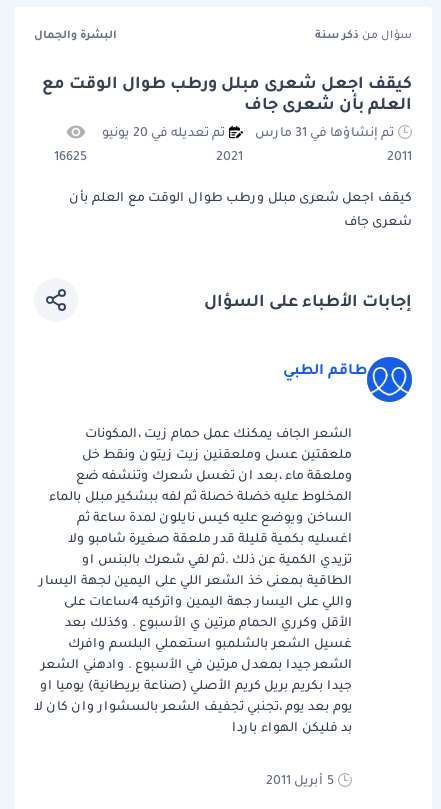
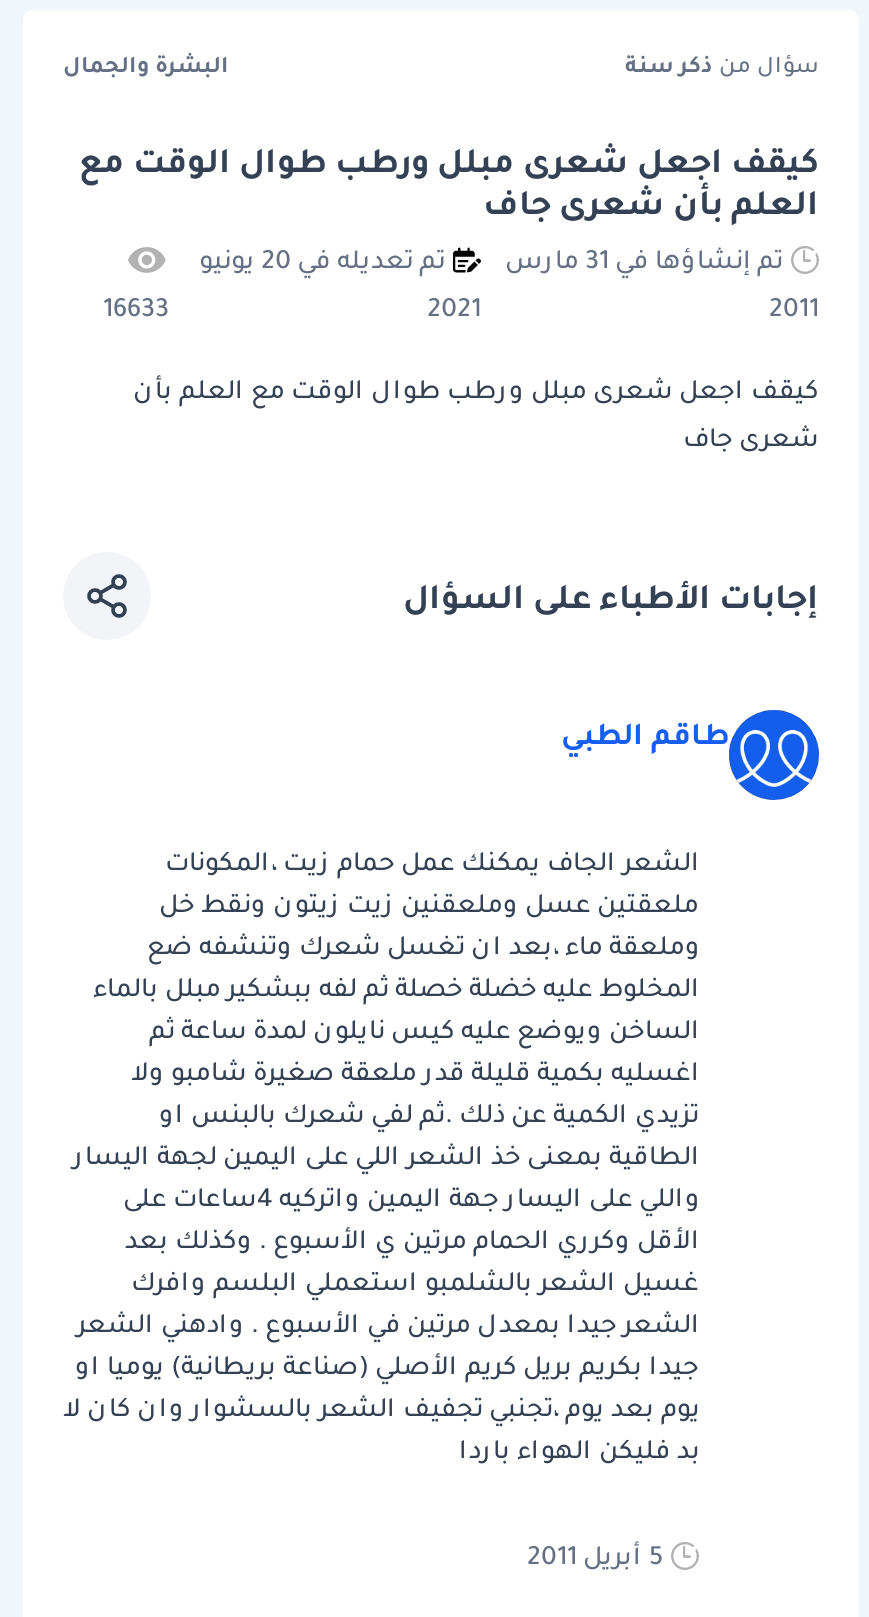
[54,146,87,165] 16625 -> [103,288,169,326] 16633

